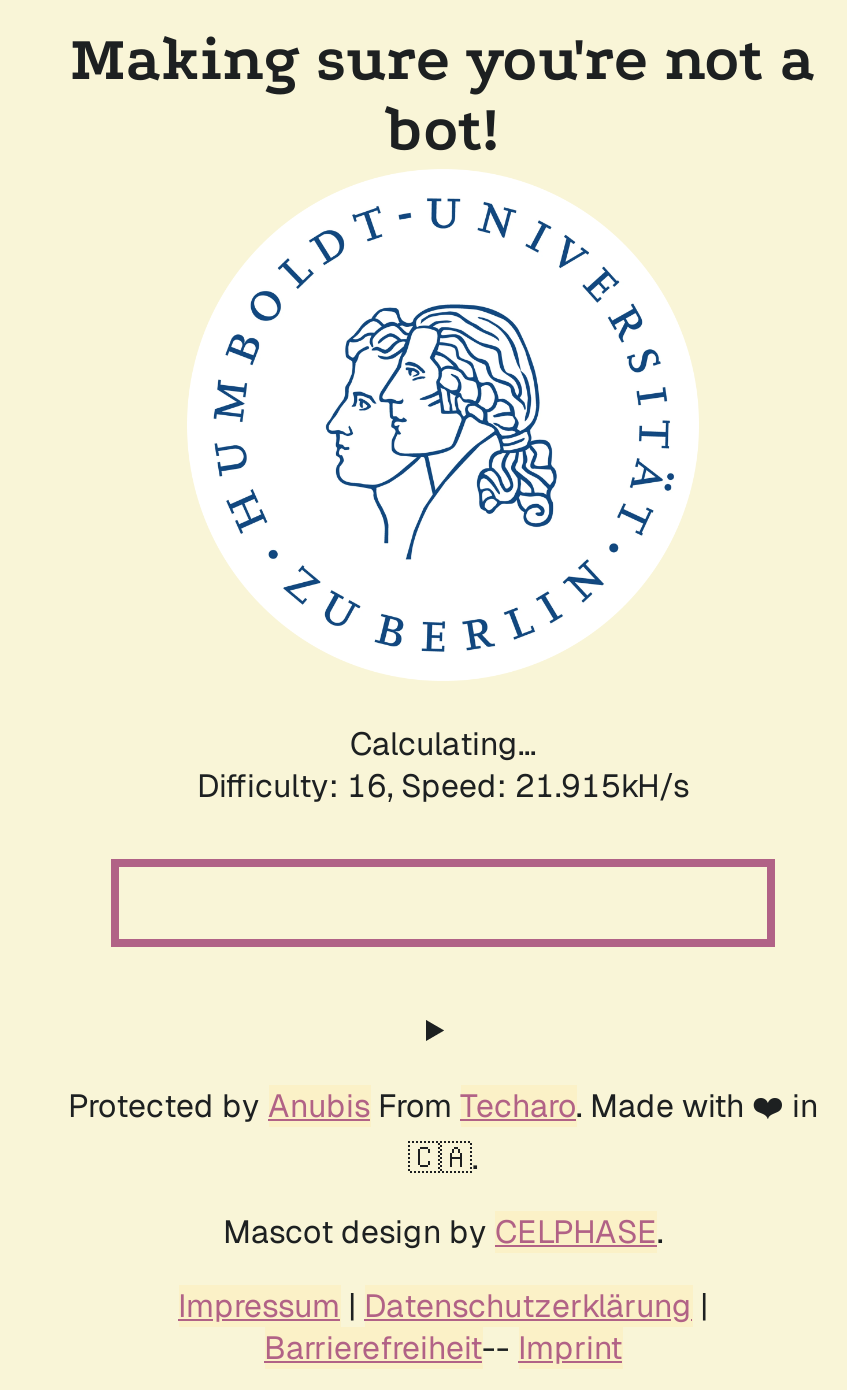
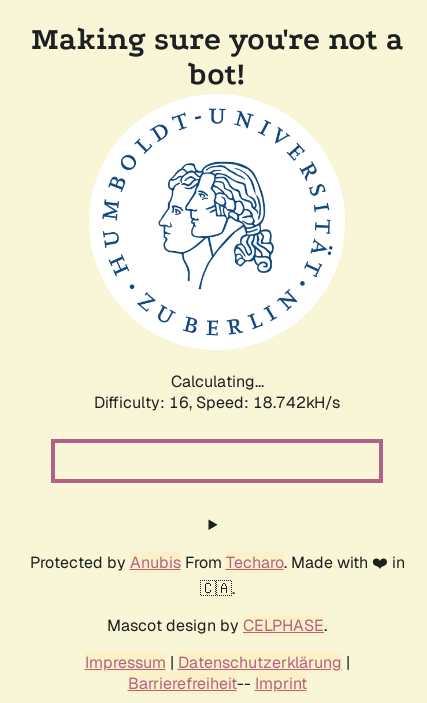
[197,765,689,807] Difficulty: 16, Speed: 21.915kH/s -> [94,392,340,413] Difficulty: 16, Speed: 18.742kH/s

